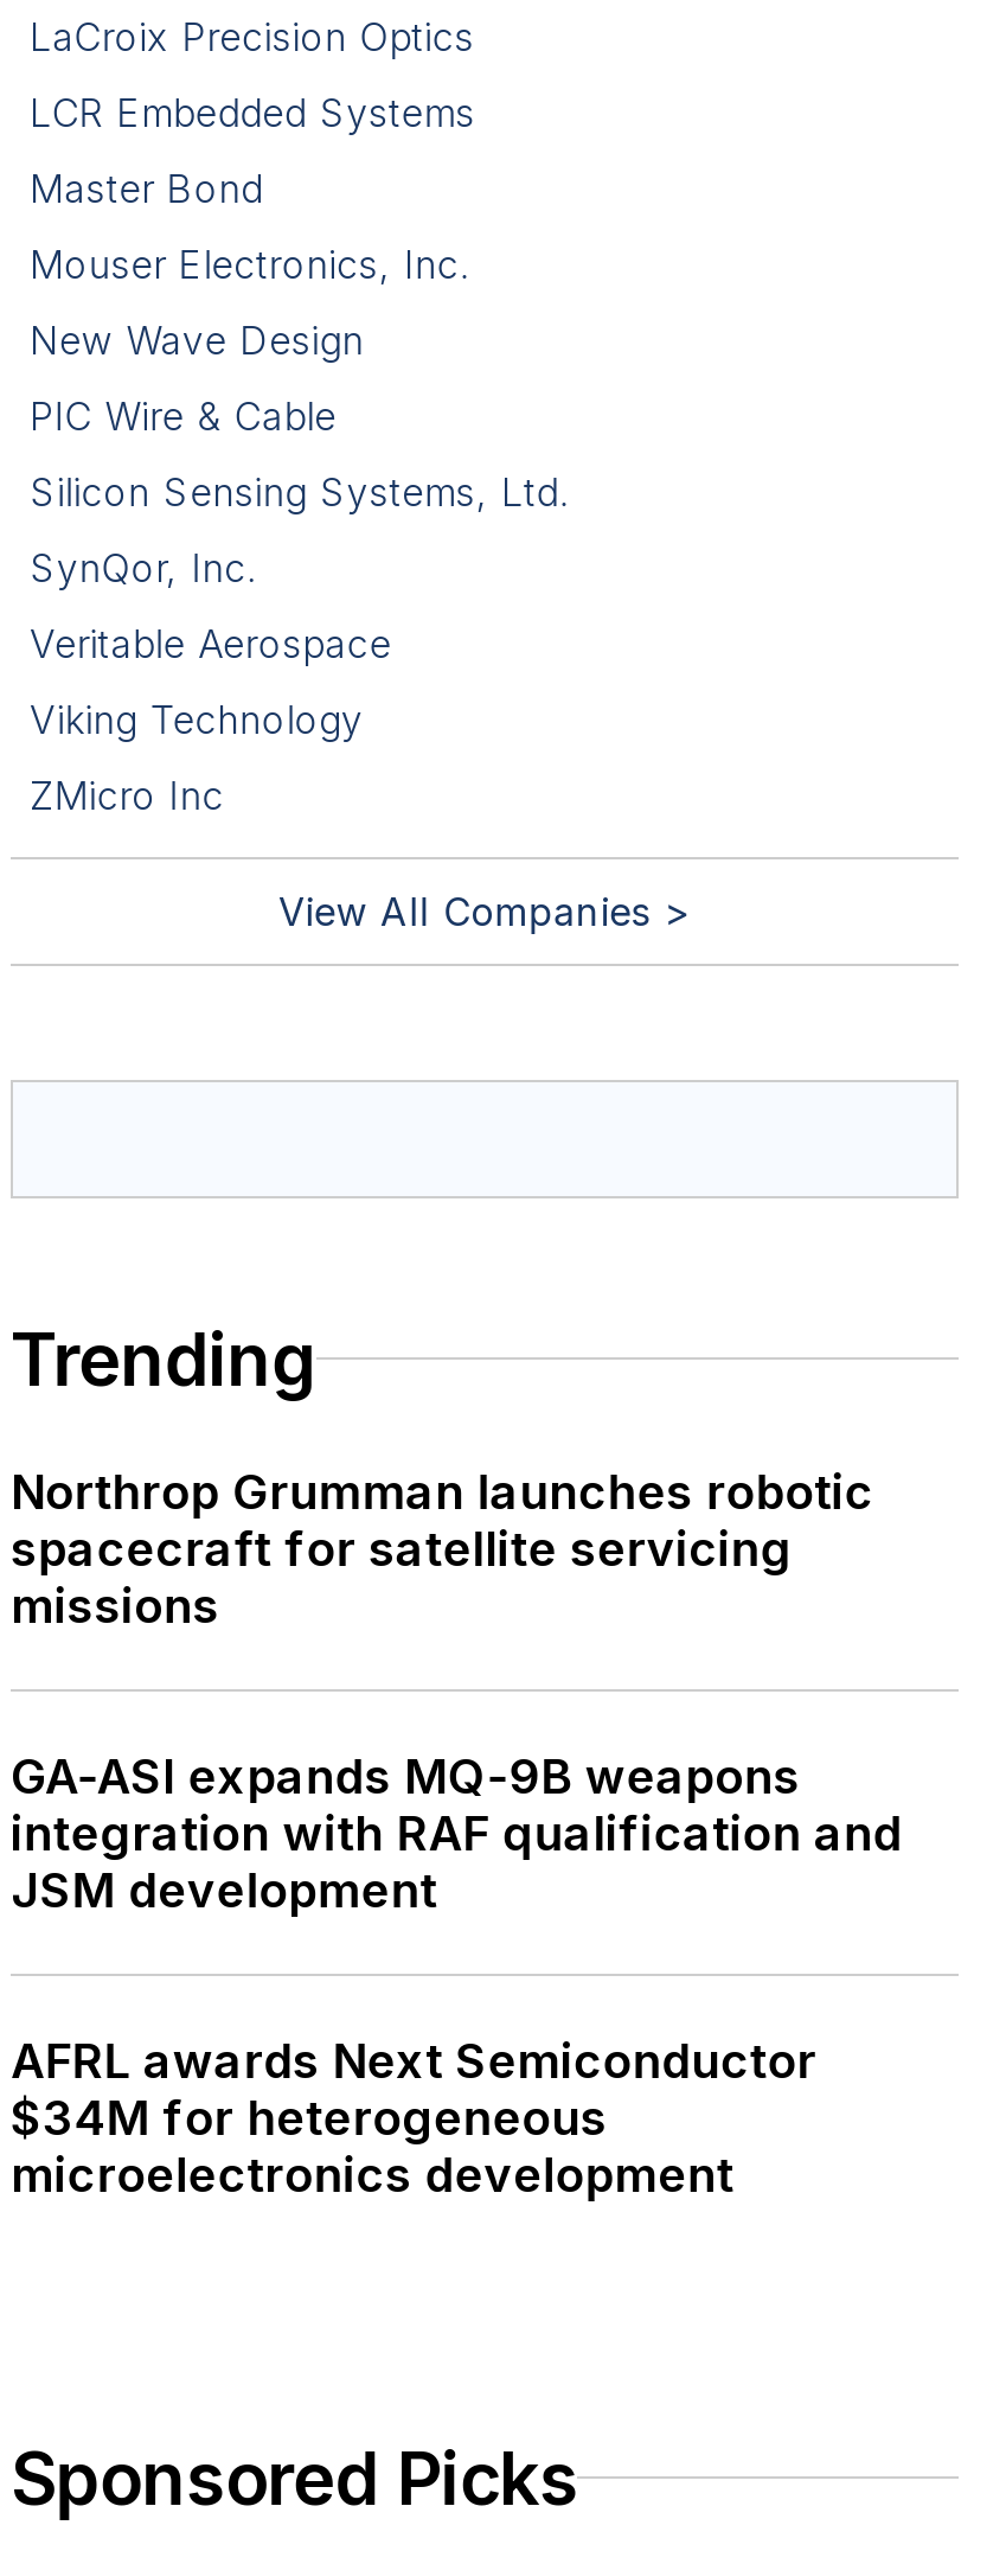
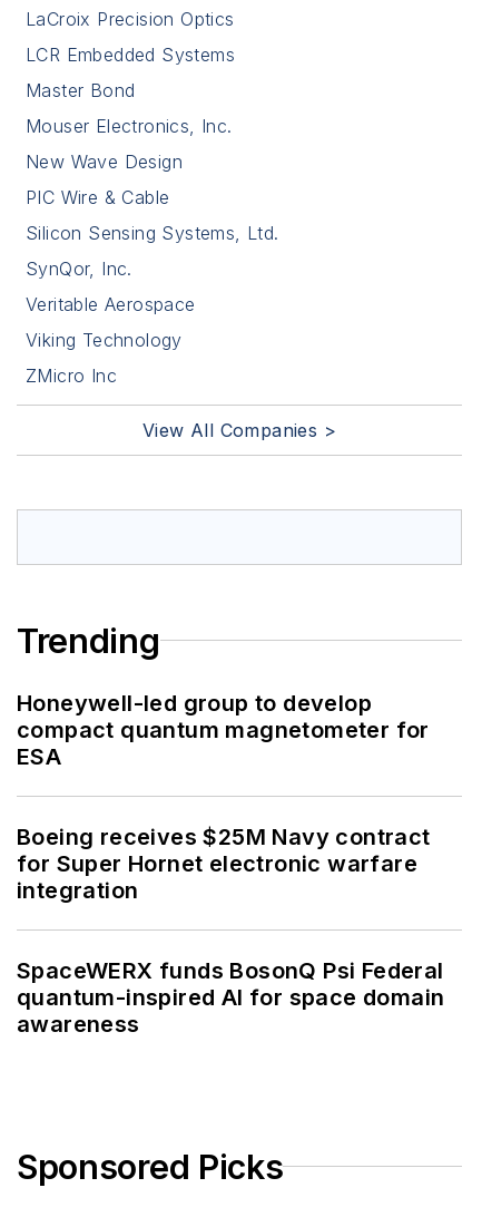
[11,1464,874,1634] Northrop Grumman launches robotic | spacecraft for satellite servicing | missions -> [17,690,429,770] Honeywell-led group to develop | compact quantum magnetometer for | ESA
[11,1748,902,1919] GA-ASI expands MQ-9B weapons | integration with RAF qualification and | JSM development -> [17,823,430,904] Boeing receives $25M Navy contract | for Super Hornet electronic warfare | integration
[11,2033,816,2203] AFRL awards Next Semiconductor | $34M for heterogeneous | microelectronics development -> [17,957,445,1037] SpaceWERX funds BosonQ Psi Federal | quantum-inspired AI for space domain | awareness

